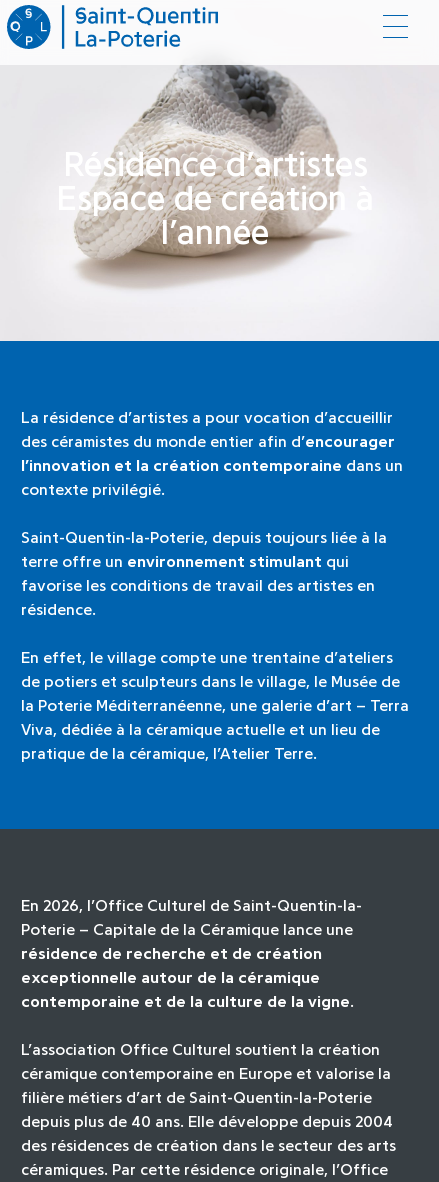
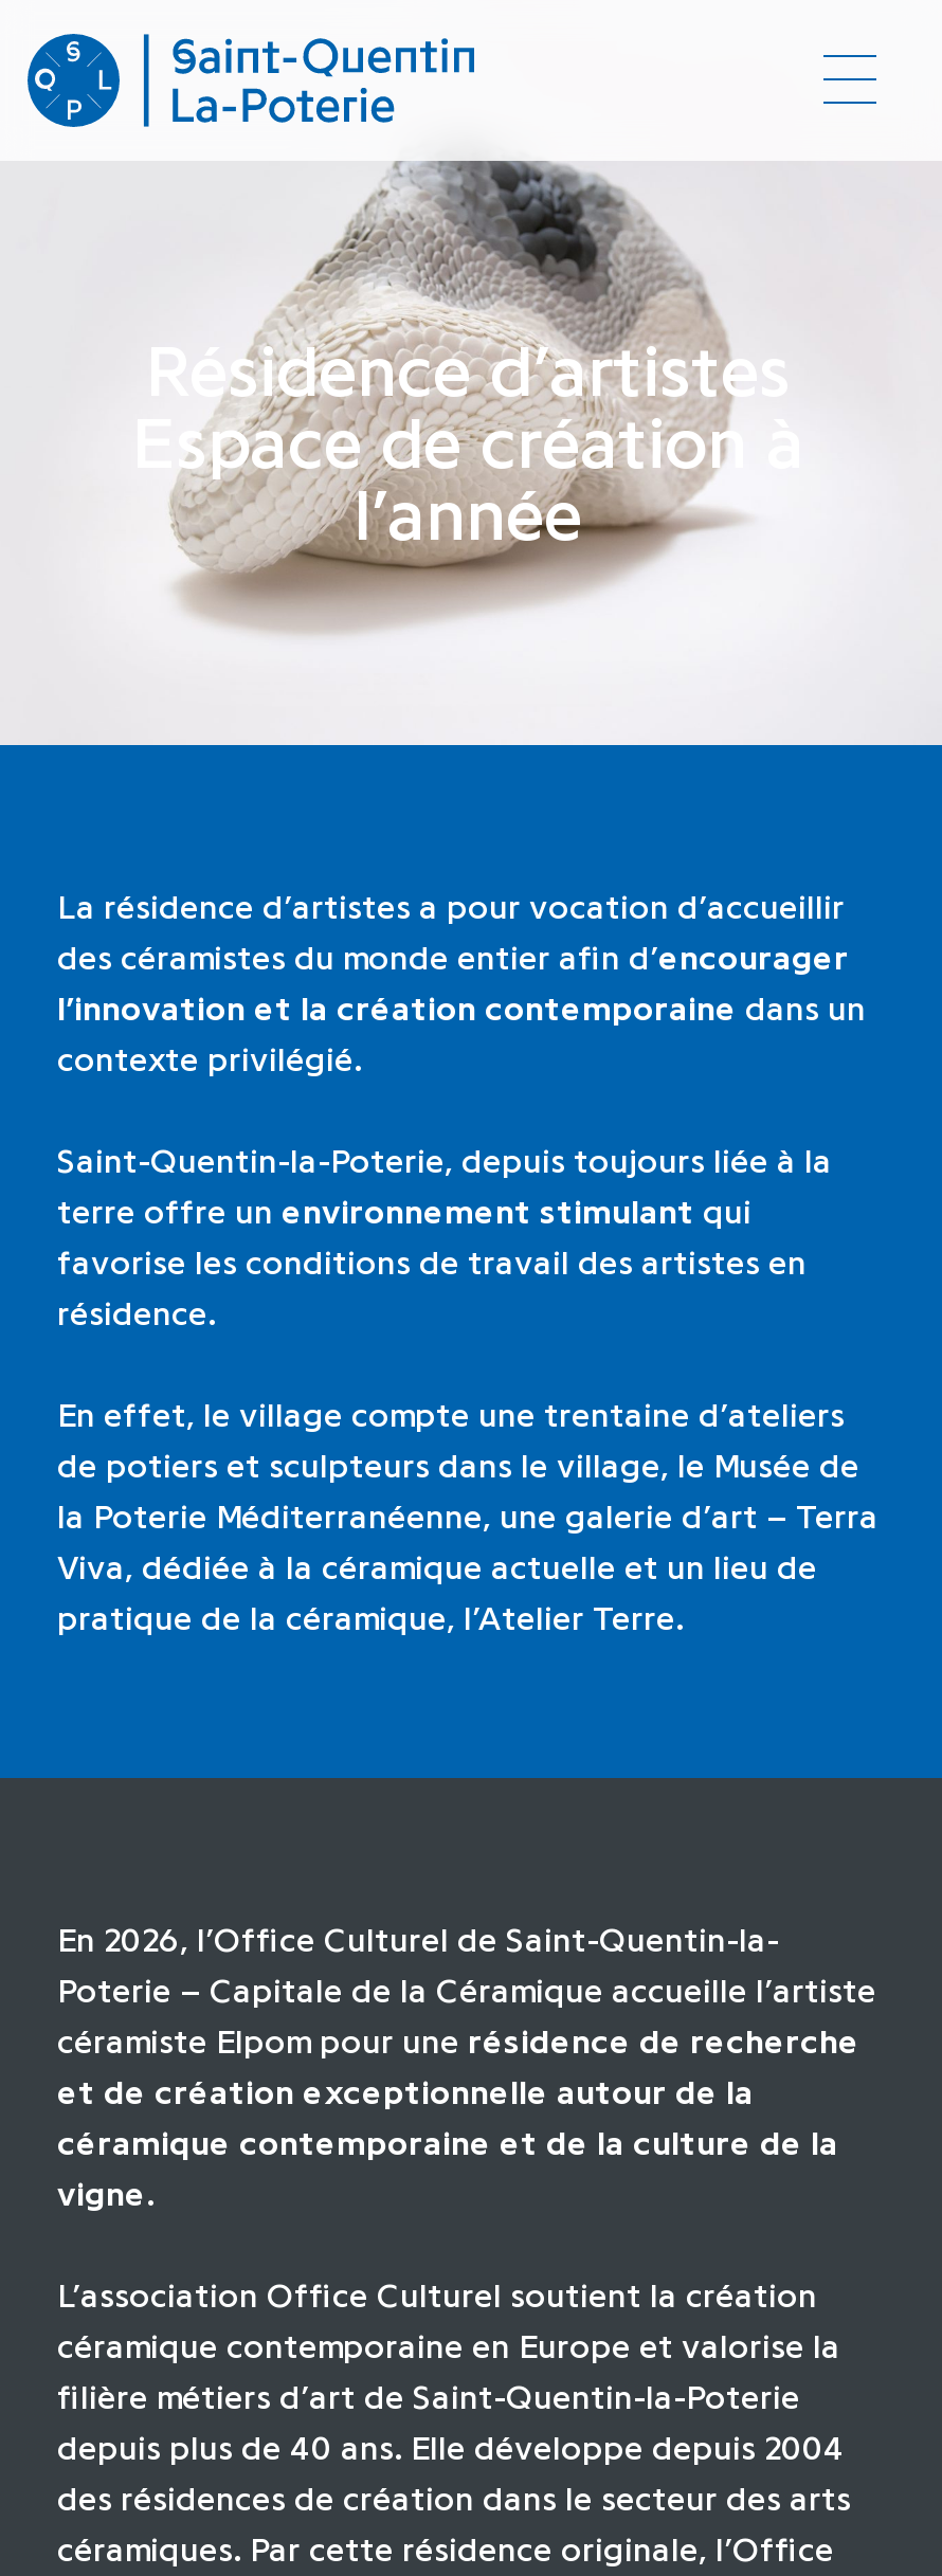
[21,920,354,1010] Poterie – Capitale de la Céramique lance une | résidence de recherche et de création | exceptionnelle autour de la céramique | contemporaine et de la culture de la vigne. -> [57,1971,876,2212] Poterie – Capitale de la Céramique accueille l’artiste | céramiste Elpom pour une résidence de recherche | et de création exceptionnelle autour de la | céramique contemporaine et de la culture de la | vigne.

